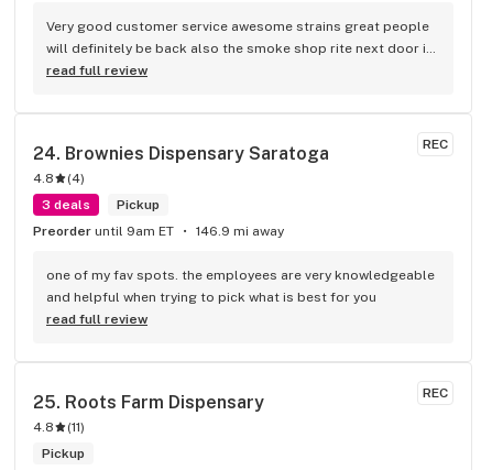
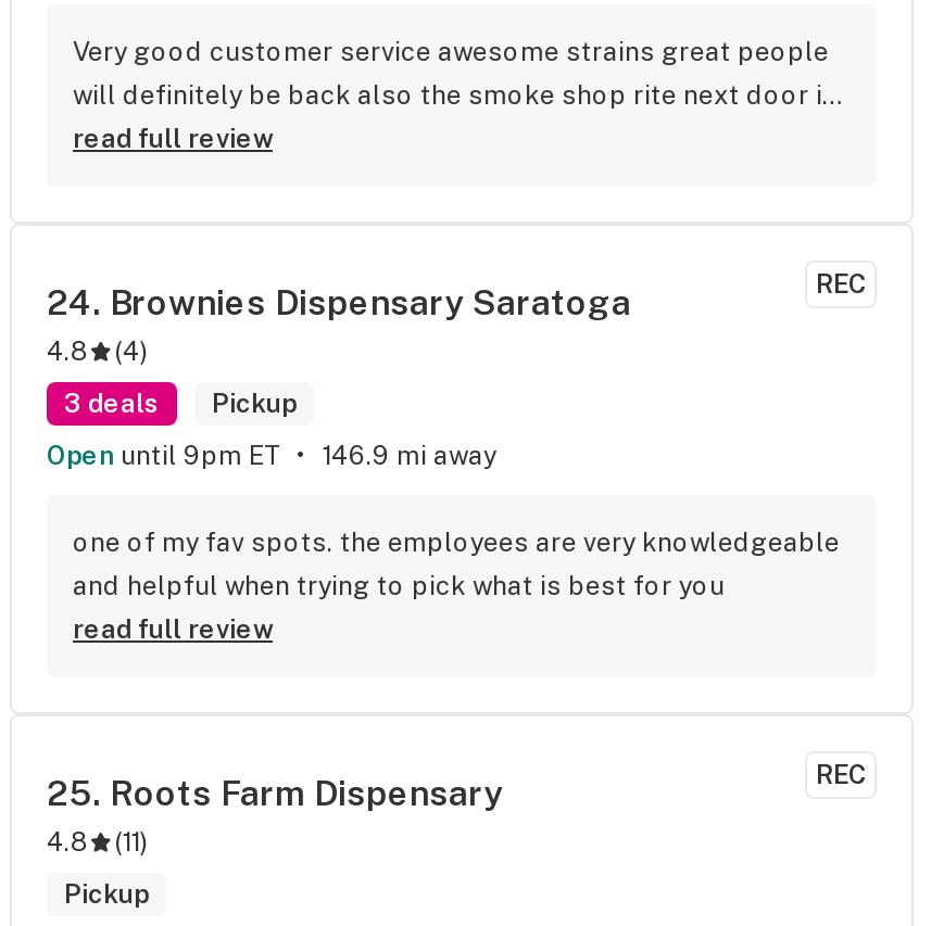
[42,223,174,239] Preorder until 9am ET -> [66,441,279,471] Open until 9pm ET

